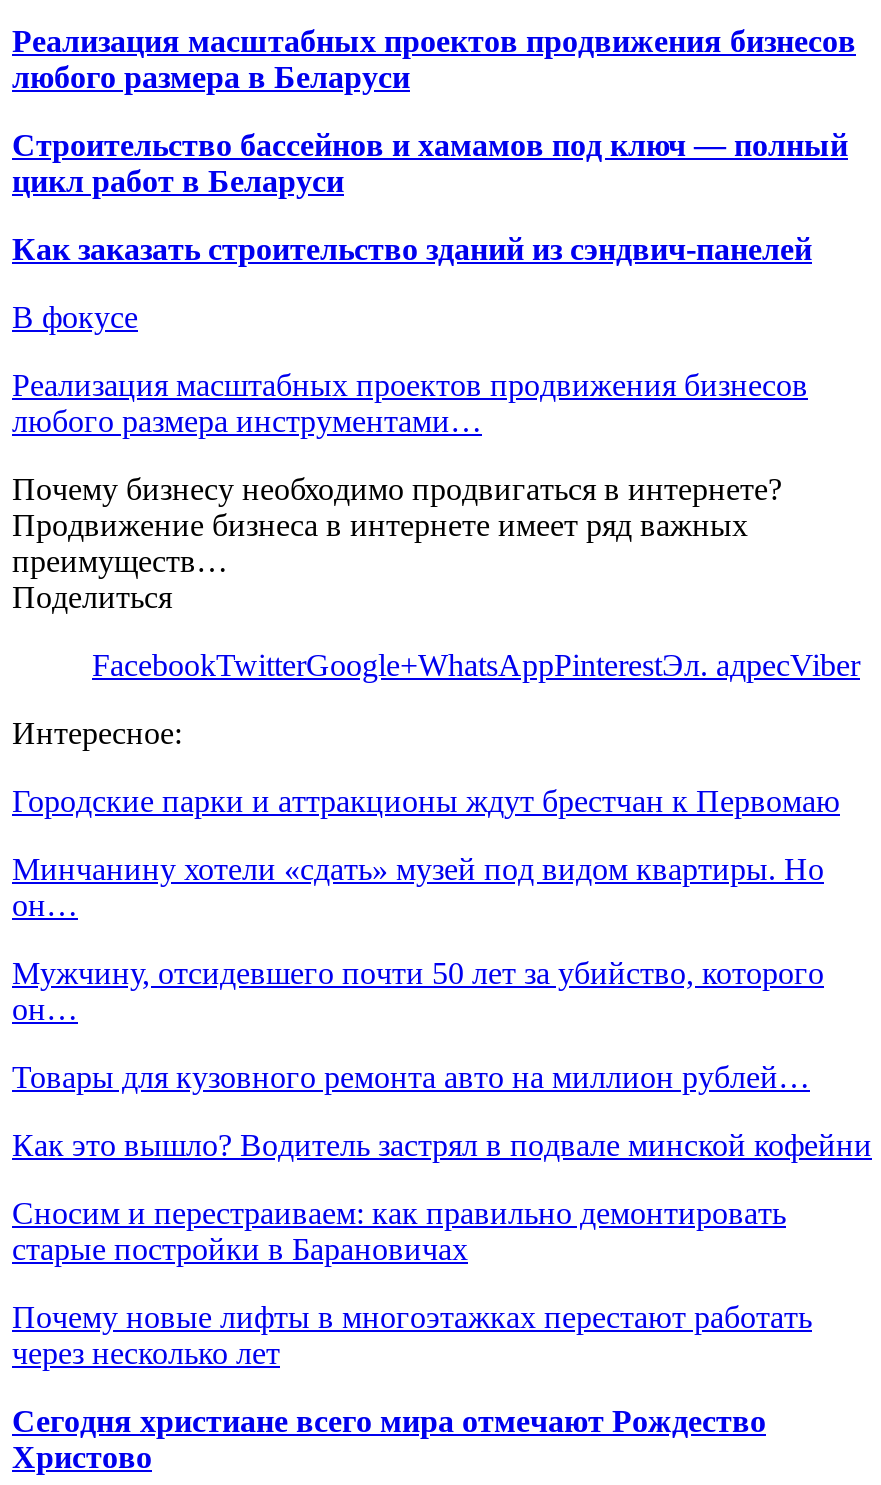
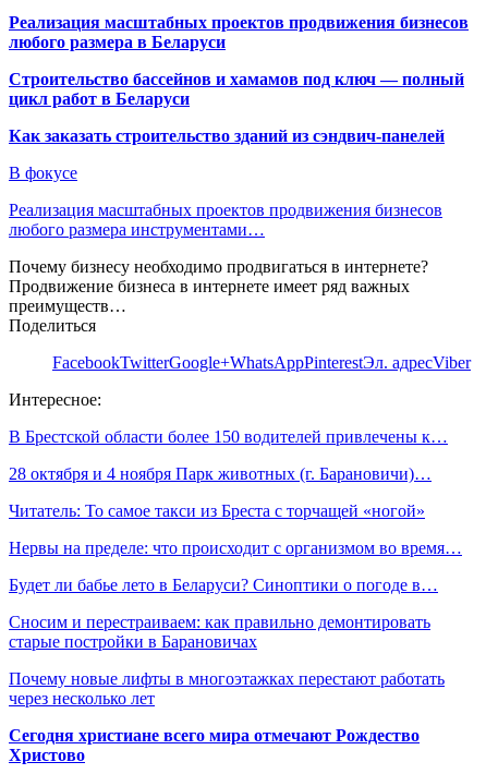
[12,784,840,818] Городские парки и аттракционы ждут брестчан к Первомаю -> [9,427,448,446] В Брестской области более 150 водителей привлечены к…
[12,852,824,922] Минчанину хотели «сдать» музей под видом квартиры. Но | он… -> [9,464,432,483] 28 октября и 4 ноября Парк животных (г. Барановичи)…
[12,956,824,1026] Мужчину, отсидевшего почти 50 лет за убийство, которого | он… -> [9,501,425,520] Читатель: То самое такси из Бреста с торчащей «ногой»
[12,1060,810,1094] Товары для кузовного ремонта авто на миллион рублей… -> [9,538,462,557] Нервы на пределе: что происходит с организмом во время…
[12,1128,872,1162] Как это вышло? Водитель застрял в подвале минской кофейни -> [9,575,438,594] Будет ли бабье лето в Беларуси? Синоптики о погоде в…

